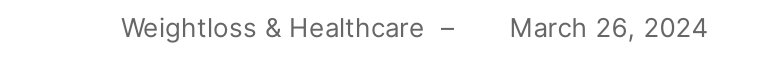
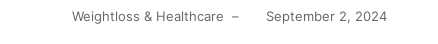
[121,11,707,43] Weightloss & Healthcare – March 26, 2024 -> [72,8,387,24] Weightloss & Healthcare – September 2, 2024

